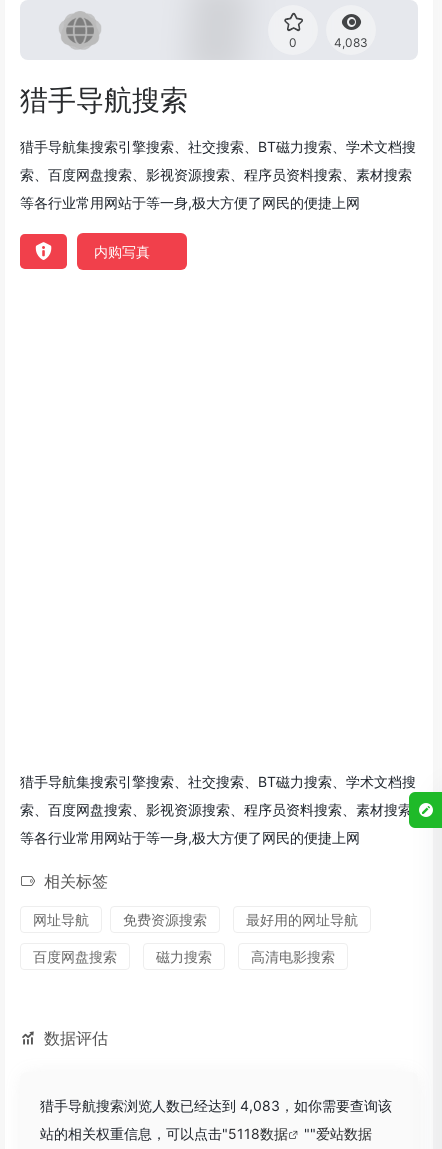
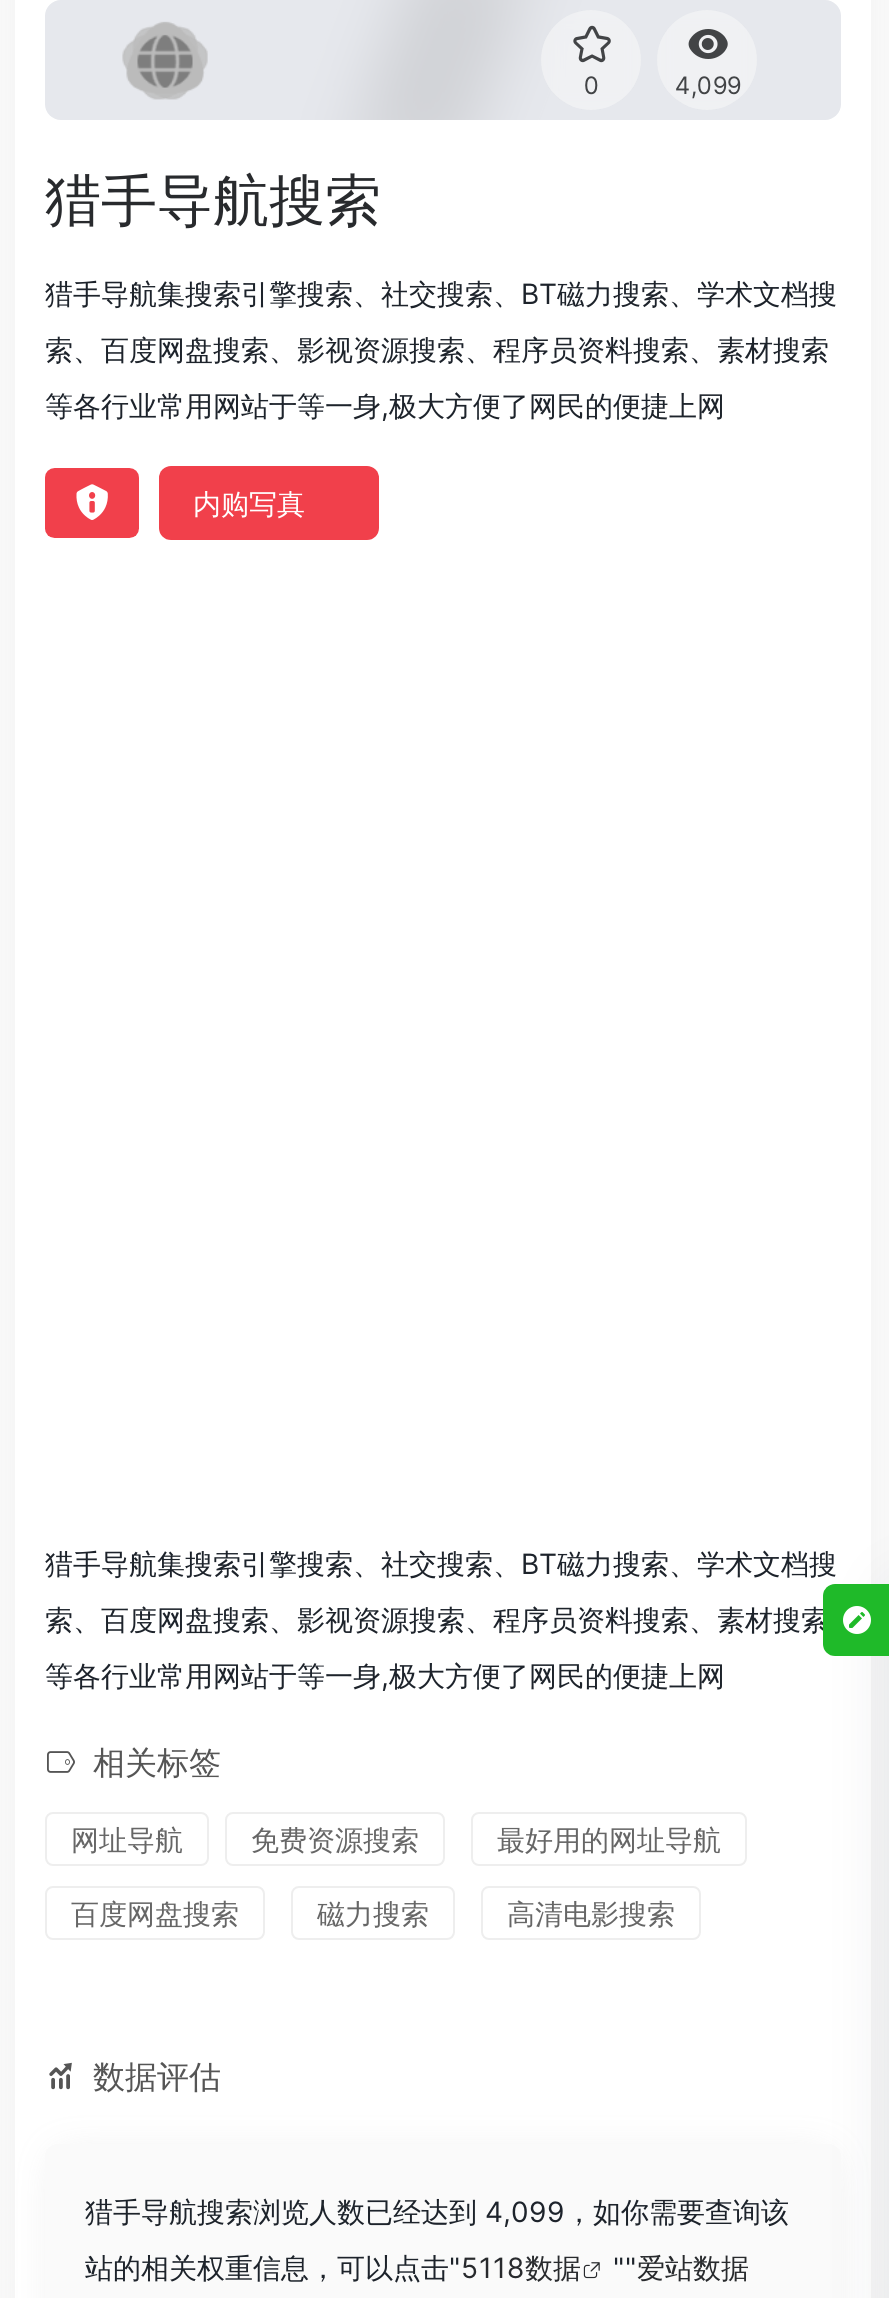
[334,34,368,49] 4,083 -> [675,69,741,99] 4,099
[40,1097,392,1114] 猎手导航搜索浏览人数已经达到 4,083，如你需要查询该 -> [85,2193,789,2227] 猎手导航搜索浏览人数已经达到 4,099，如你需要查询该

